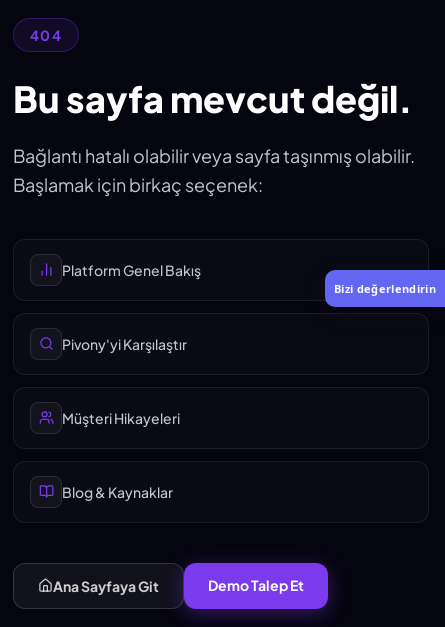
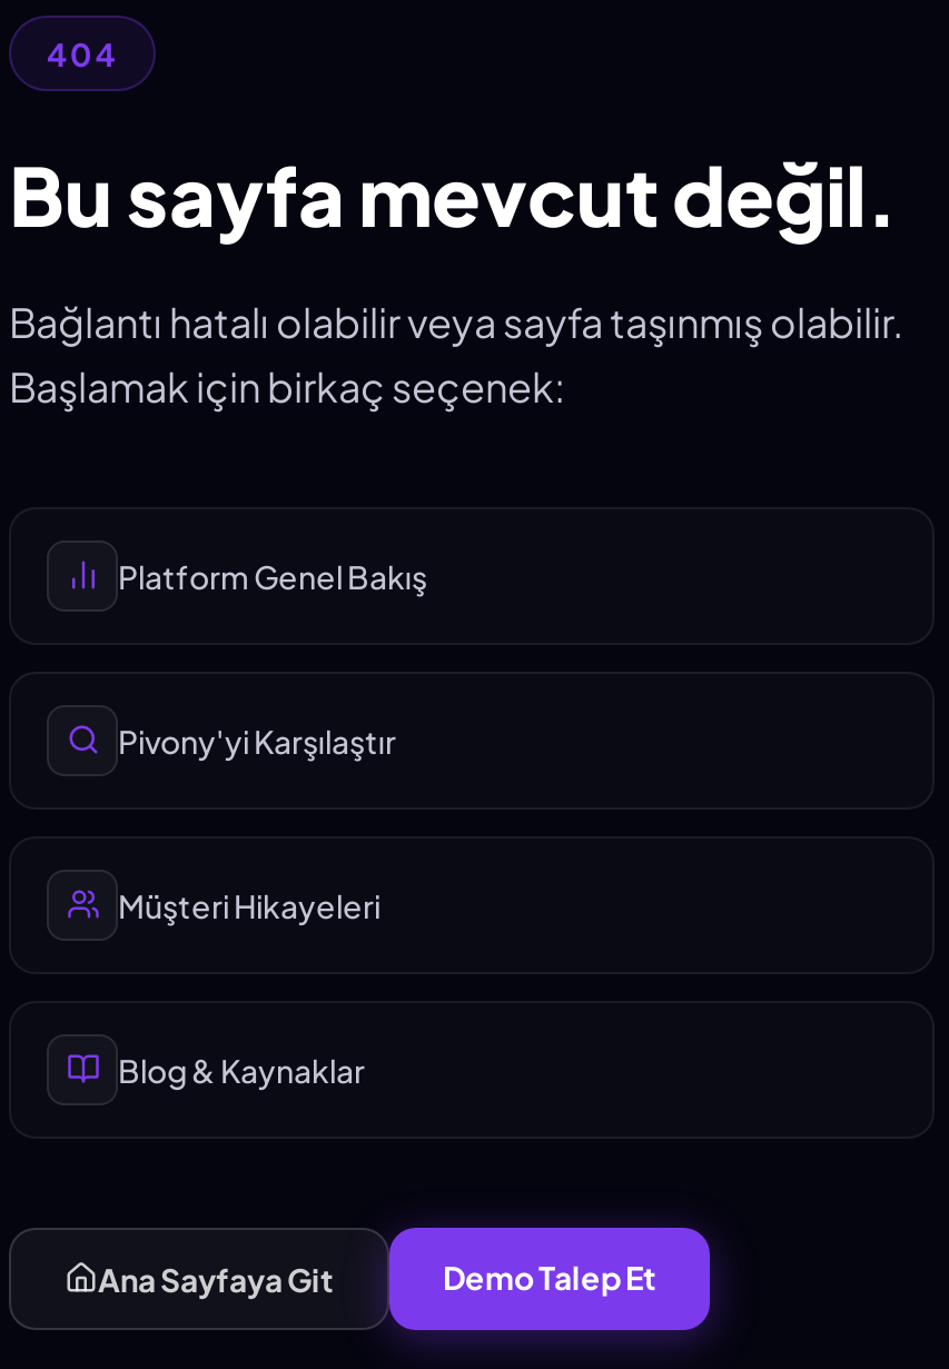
[324,269,442,308] [image] -> none

